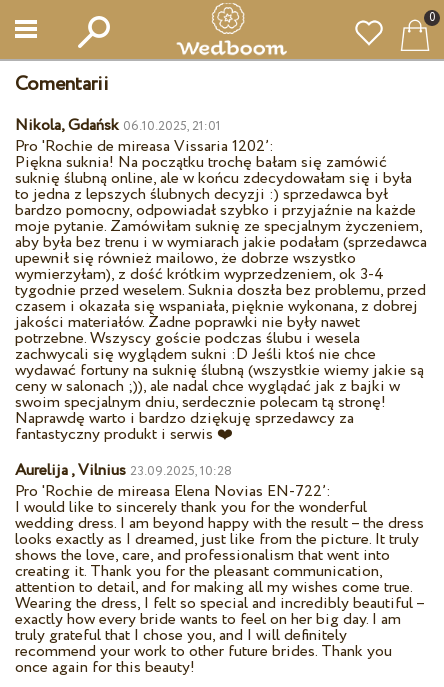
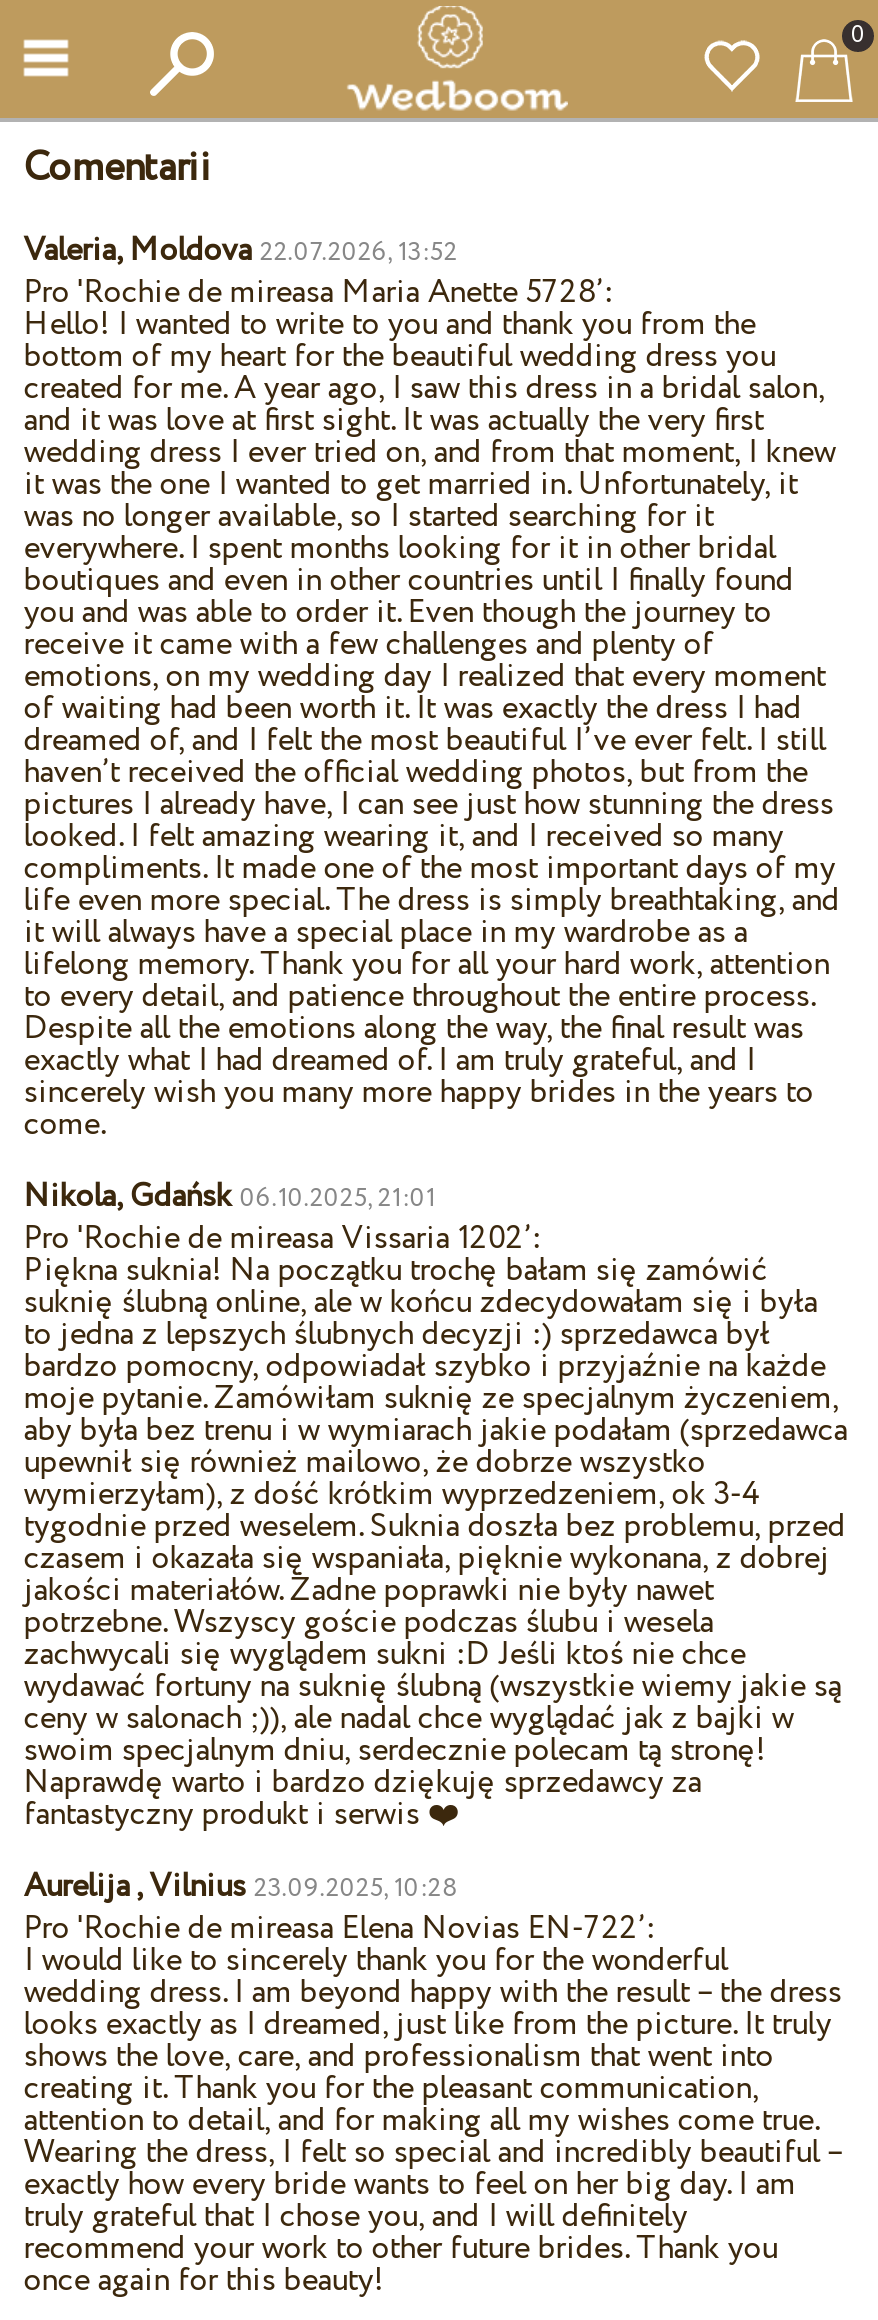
none -> [24,228,840,1148] Valeria, Moldova 22.07.2026, 13:52 | Pro ' Rochie de mireasa Maria Anette 5728’: | Hello! I wanted to write to you and thank you from the | bottom of my heart for the beautiful wedding dress you | created for me. A year ago, I saw this dress in a bridal salon, | and it was love at first sight. It was actually the very first | wedding dress I ever tried on, and from that moment, I knew | it was the one I wanted to get married in. Unfortunately, it | was no longer available, so I started searching for it | everywhere. I spent months looking for it in other bridal | boutiques and even in other countries until I finally found | you and was able to order it. Even though the journey to | receive it came with a few challenges and plenty of | emotions, on my wedding day I realized that every moment | of waiting had been worth it. It was exactly the dress I had | dreamed of, and I felt the most beautiful I’ve ever felt. I still | haven’t received the official wedding photos, but from the | pictures I already have, I can see just how stunning the dress | looked. I felt amazing wearing it, and I received so many | compliments. It made one of the most important days of my | life even more special. The dress is simply breathtaking, and | it will always have a special place in my wardrobe as a | lifelong memory. Thank you for all your hard work, attention | to every detail, and patience throughout the entire process. | Despite all the emotions along the way, the final result was | exactly what I had dreamed of. I am truly grateful, and I | sincerely wish you many more happy brides in the years to | come.

